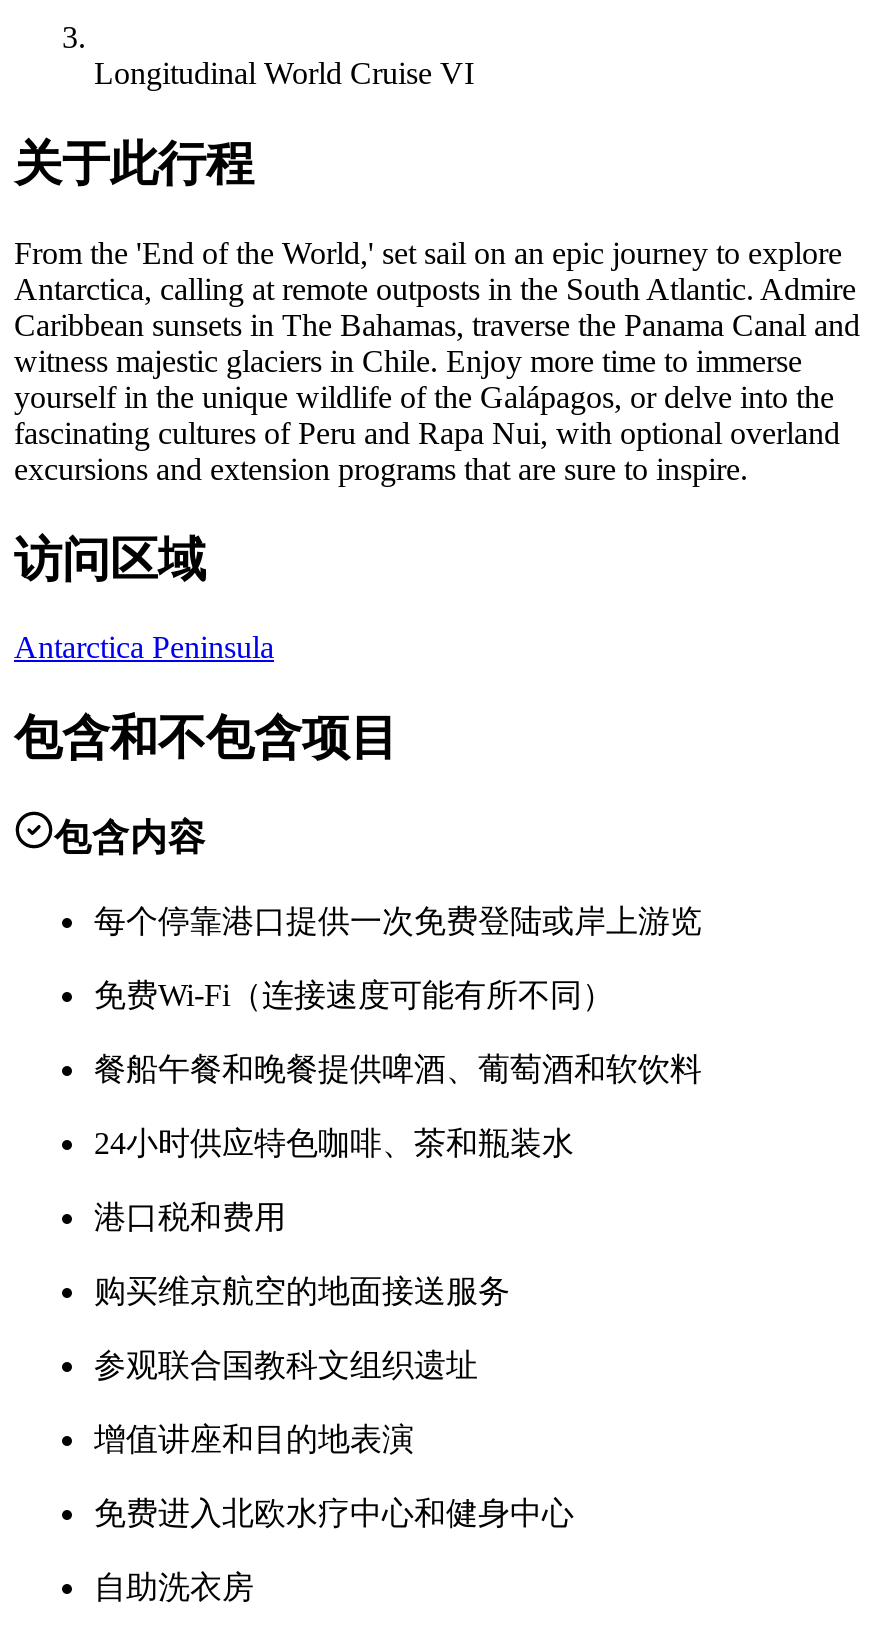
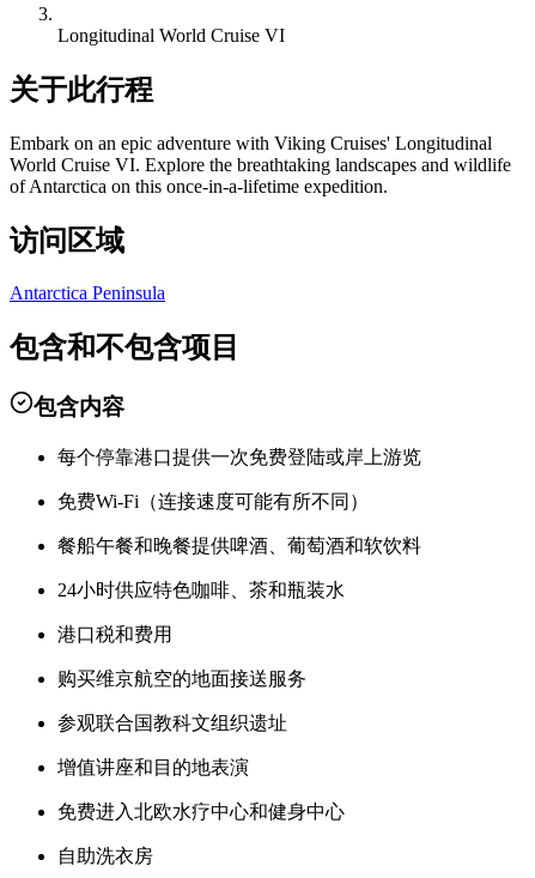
[14,235,860,485] From the 'End of the World,' set sail on an epic journey to explore | Antarctica, calling at remote outposts in the South Atlantic. Admire | Caribbean sunsets in The Bahamas, traverse the Panama Canal and | witness majestic glaciers in Chile. Enjoy more time to immerse | yourself in the unique wildlife of the Galápagos, or delve into the | fascinating cultures of Peru and Rapa Nui, with optional overland | excursions and extension programs that are sure to inspire. -> [10,132,511,196] Embark on an epic adventure with Viking Cruises' Longitudinal | World Cruise VI. Explore the breathtaking landscapes and wildlife | of Antarctica on this once-in-a-lifetime expedition.

